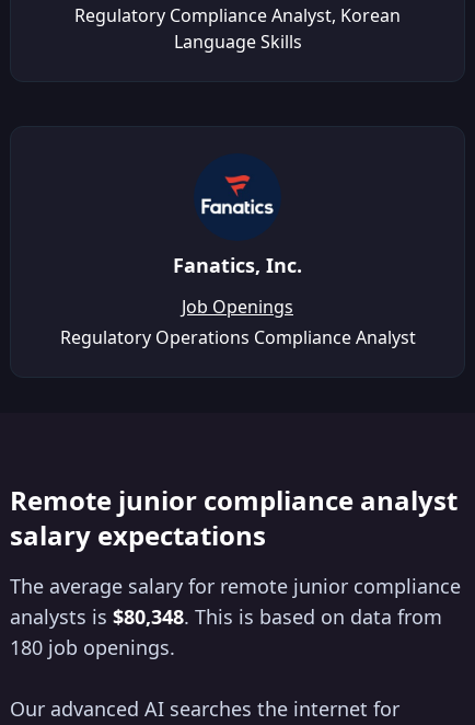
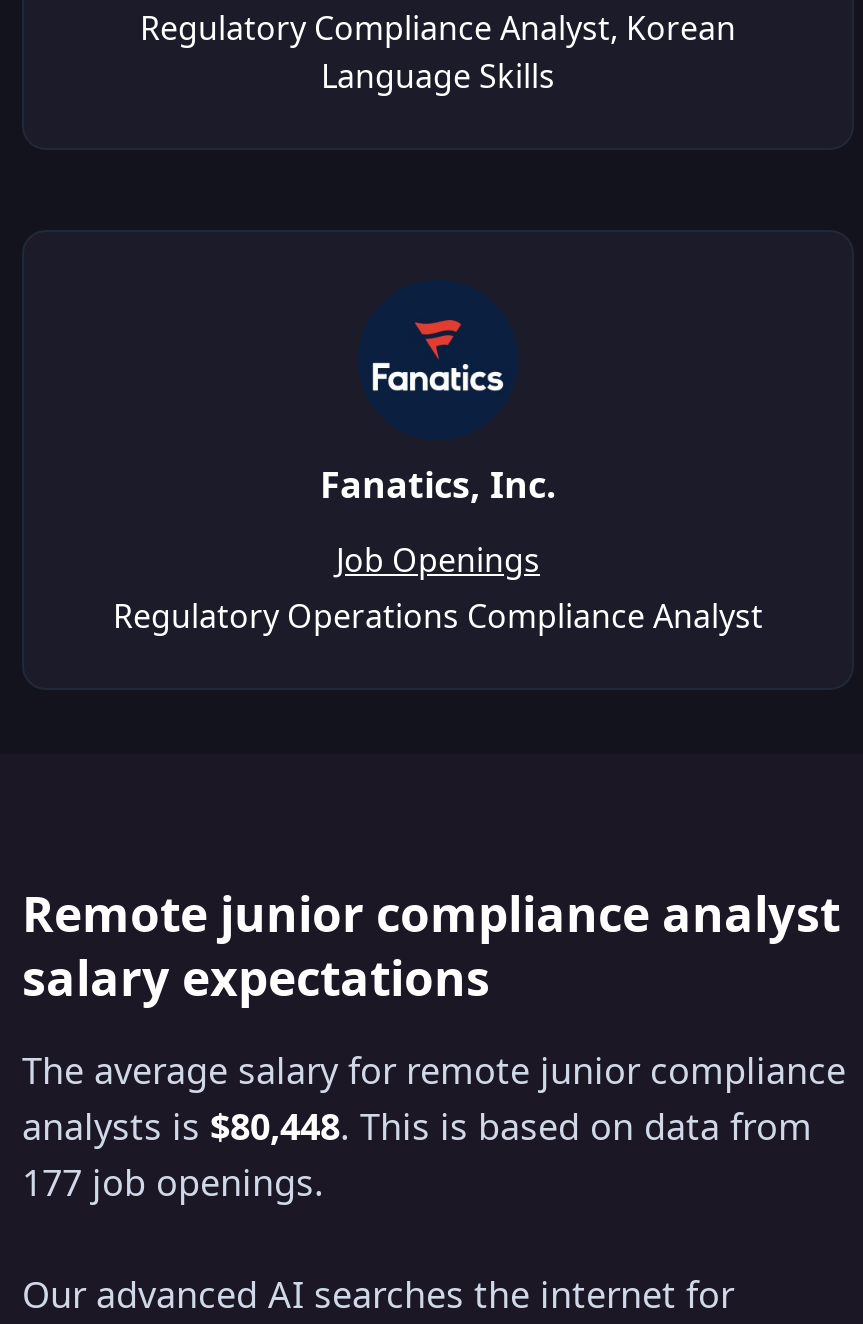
[10,603,442,630] analysts is $80,348. This is based on data from -> [22,1102,812,1150] analysts is $80,448. This is based on data from
[10,634,175,660] 180 job openings. -> [22,1158,324,1206] 177 job openings.

